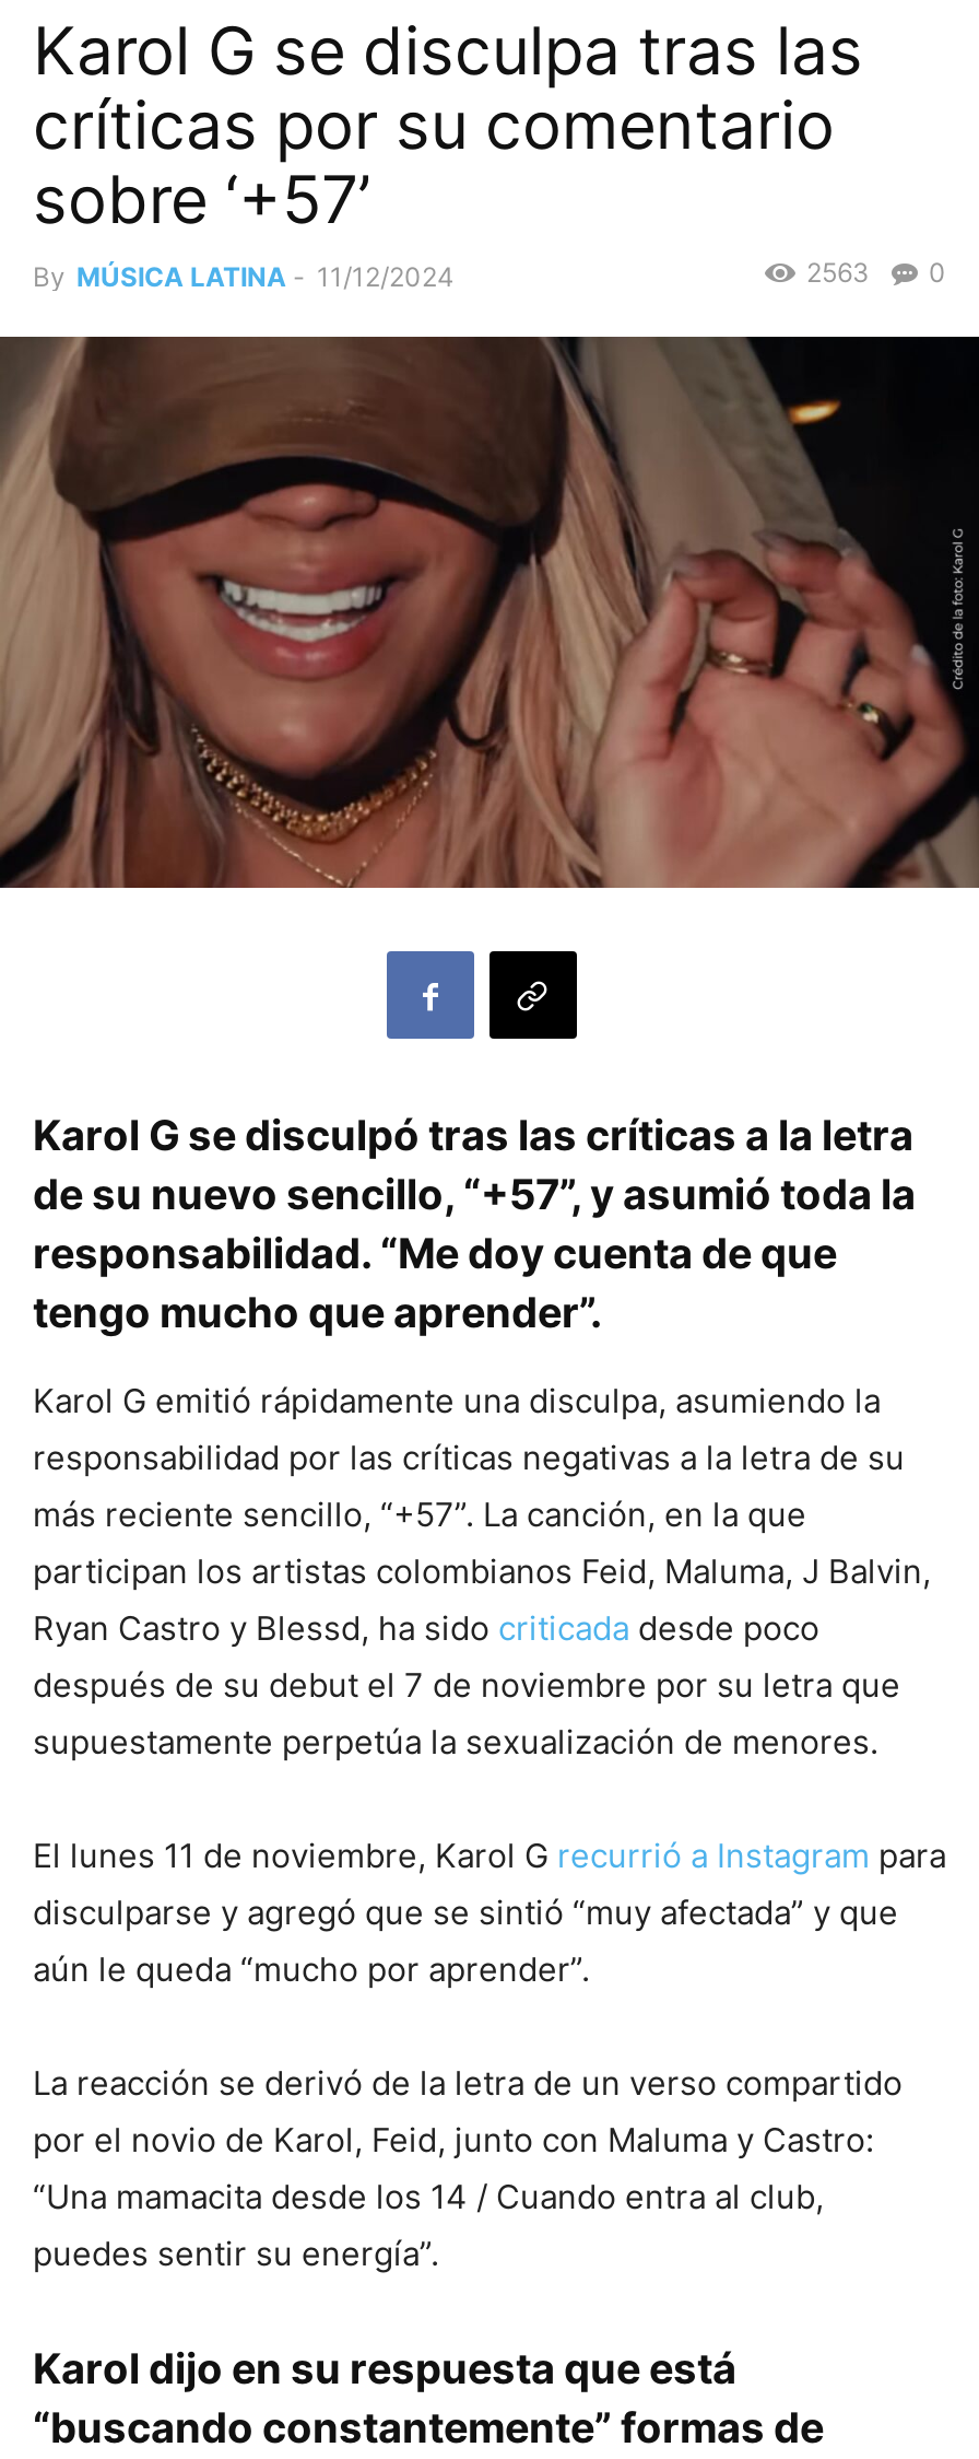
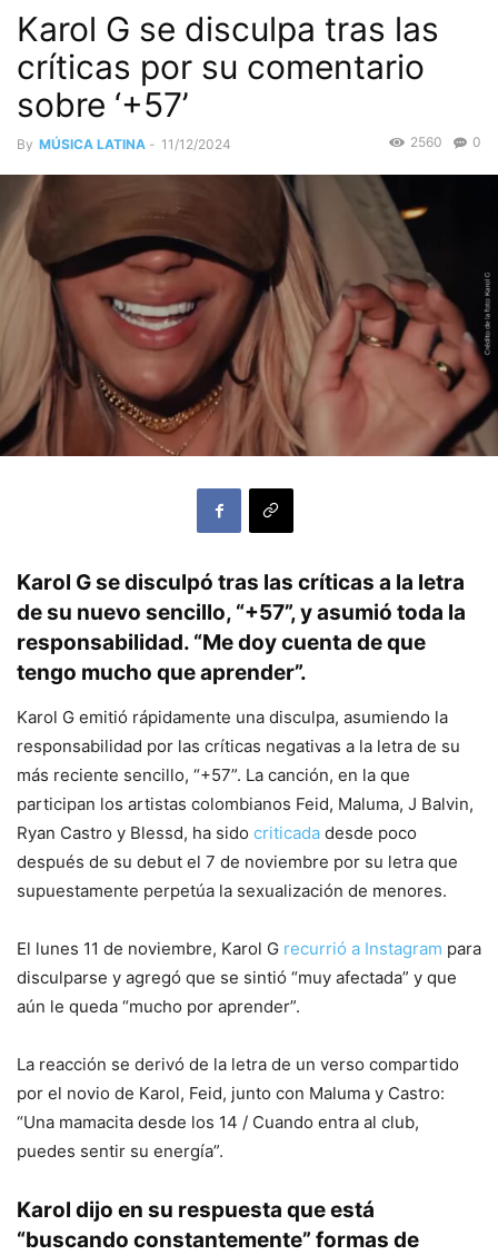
[806,256,946,289] 2563 0 -> [410,134,481,150] 2560 0

